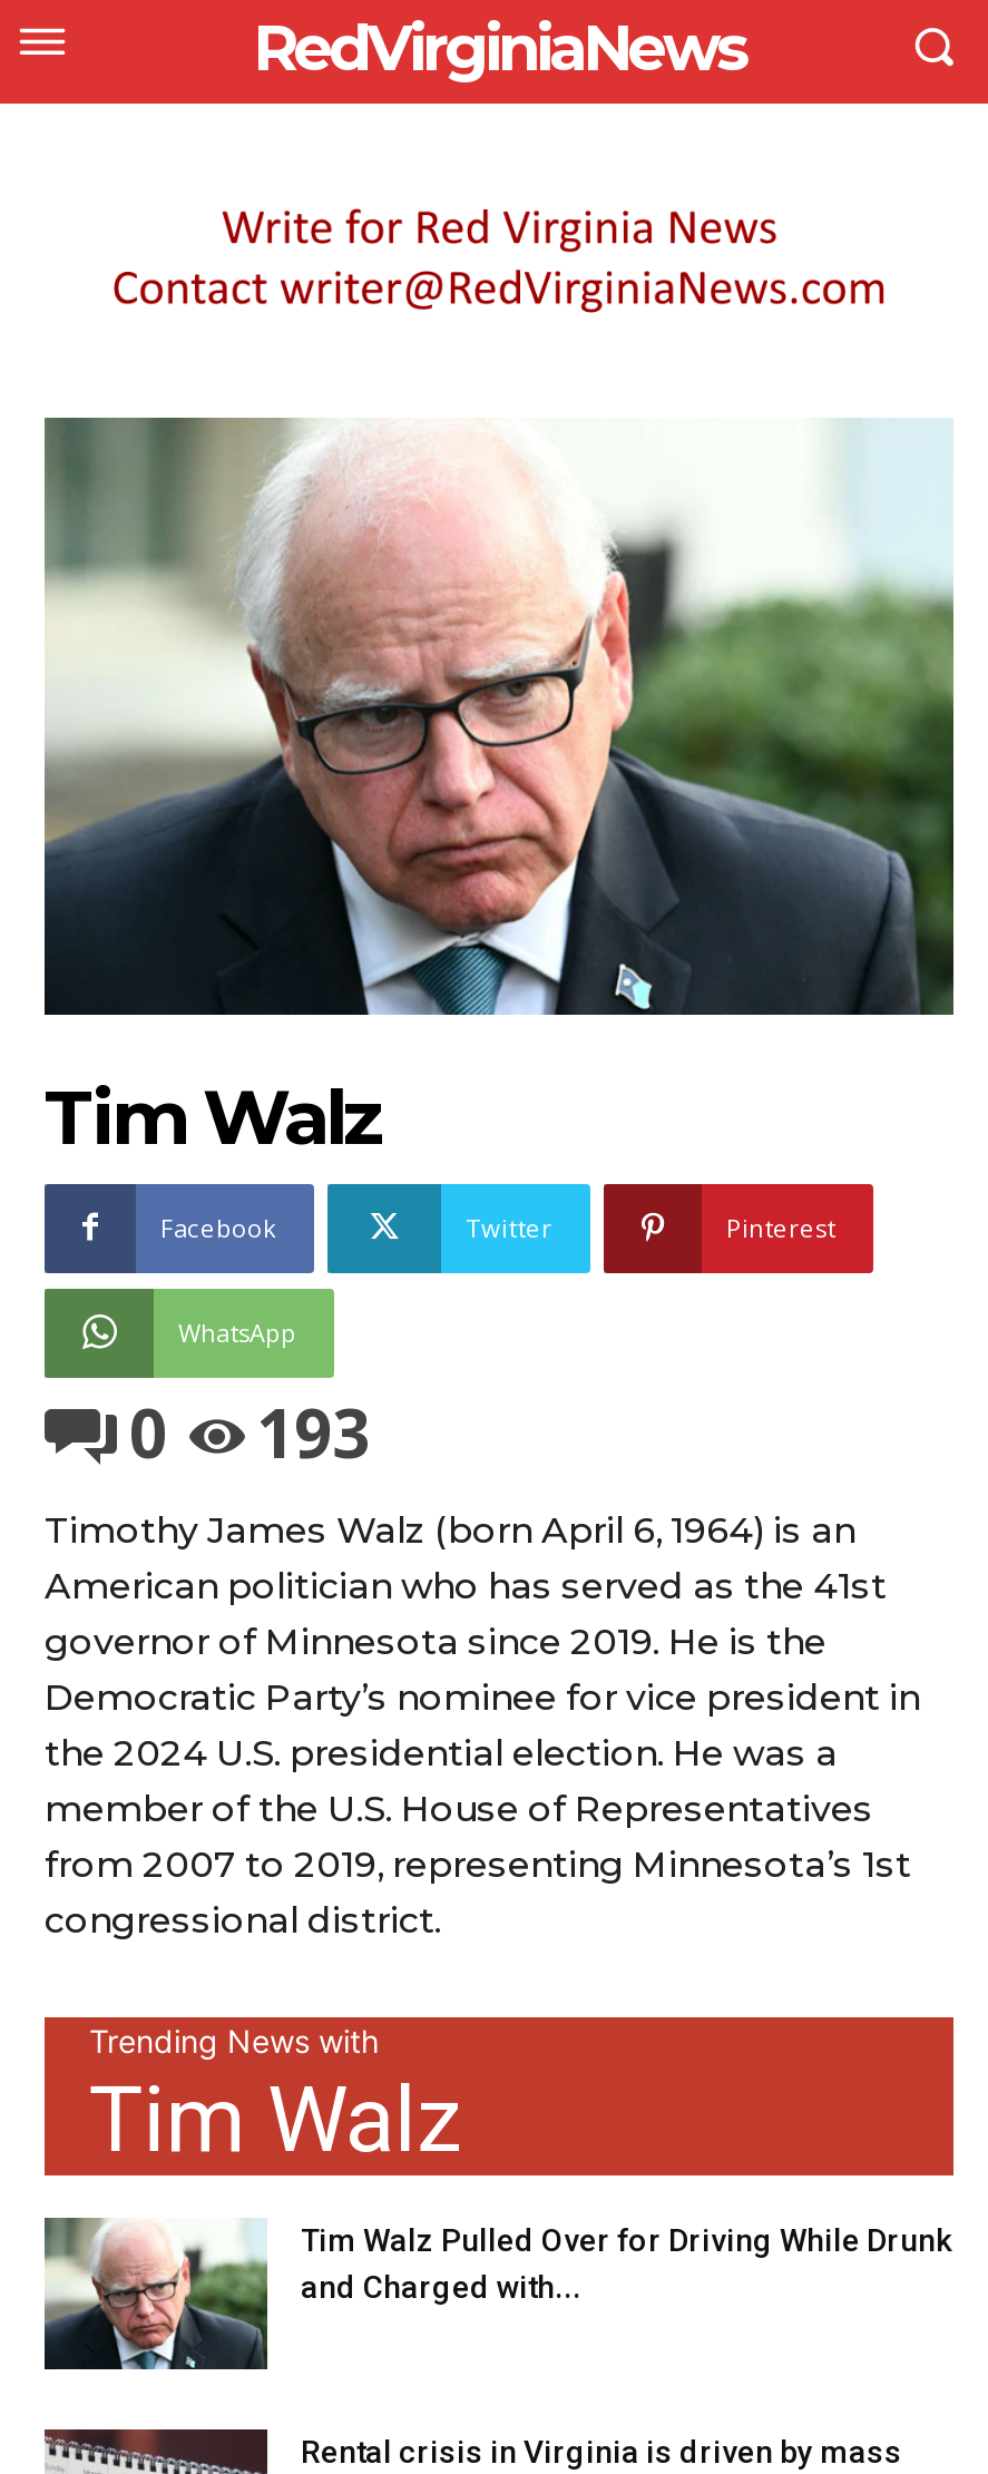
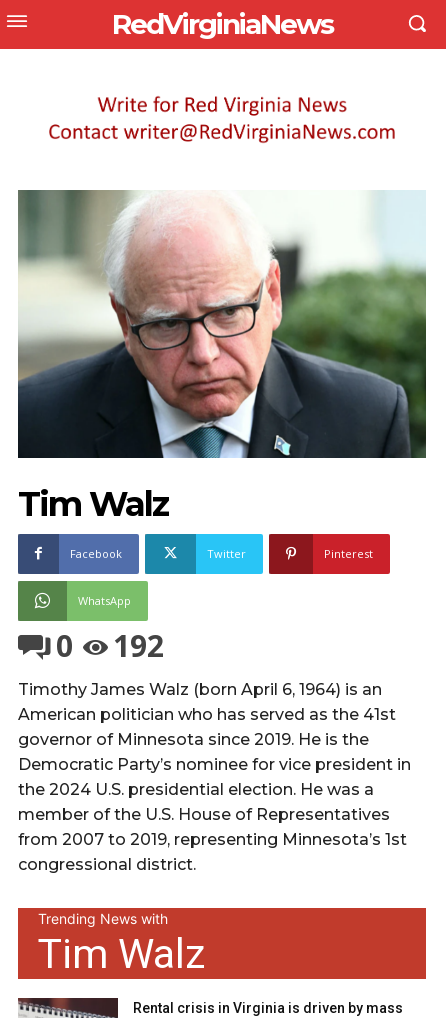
[129,1386,370,1477] 0 193 -> [56,625,164,666] 0 192
[42,2216,951,2387] [image] | Tim Walz Pulled Over for Driving While Drunk | and Charged with... -> none

